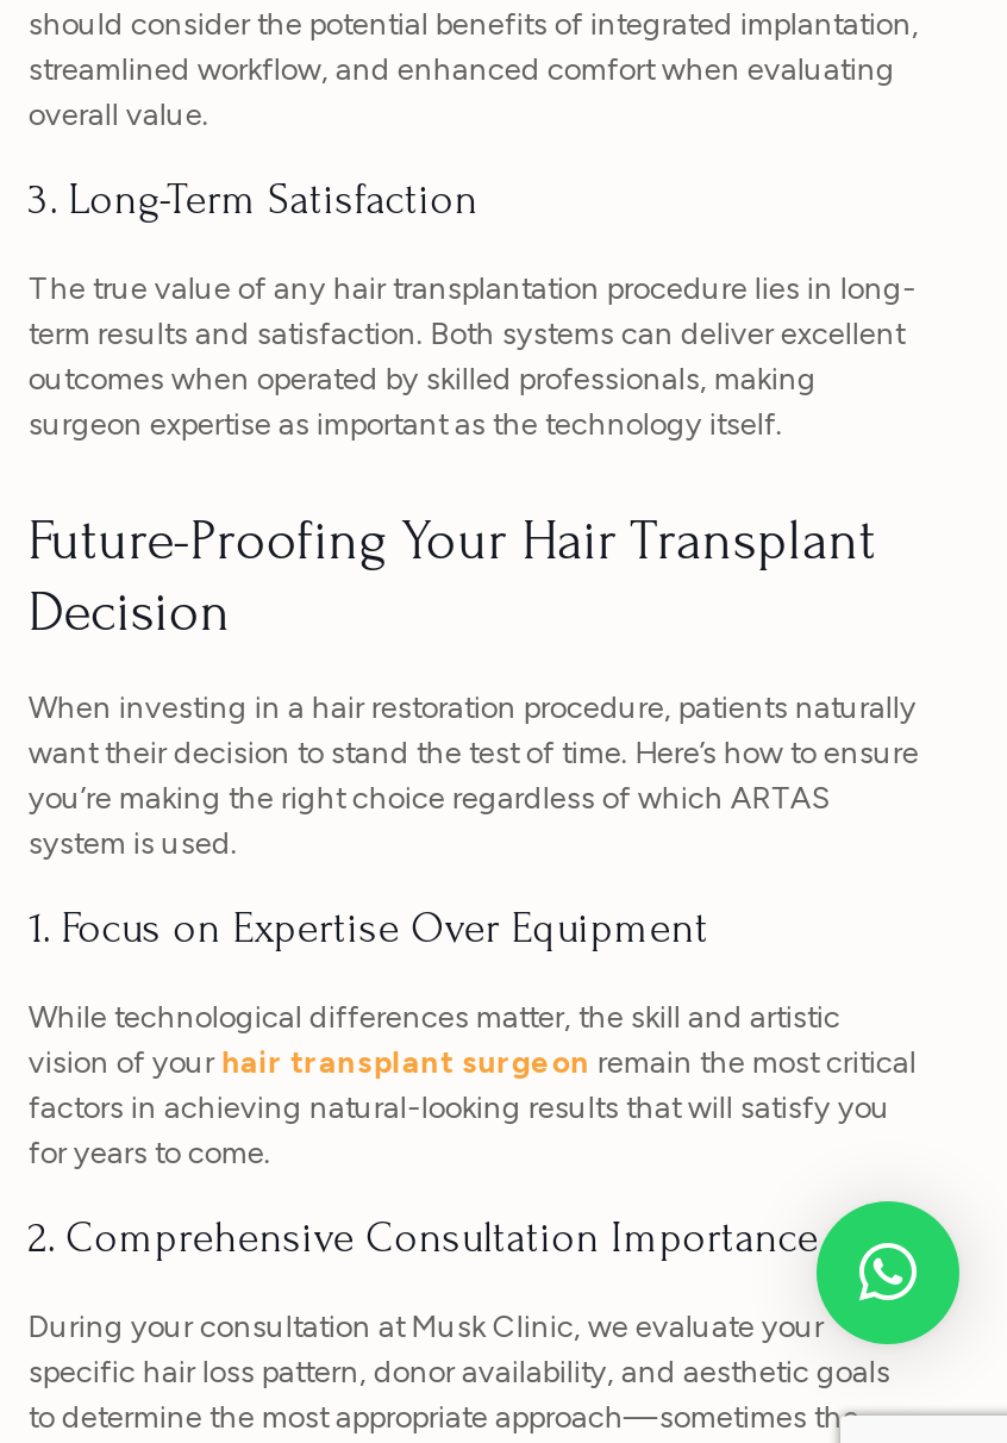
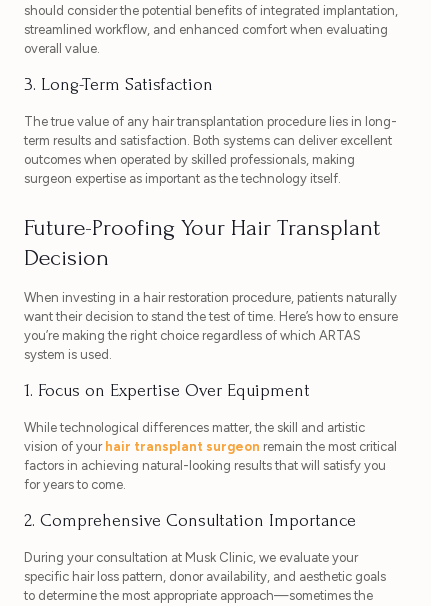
[812,1198,964,1350] [image] -> none

